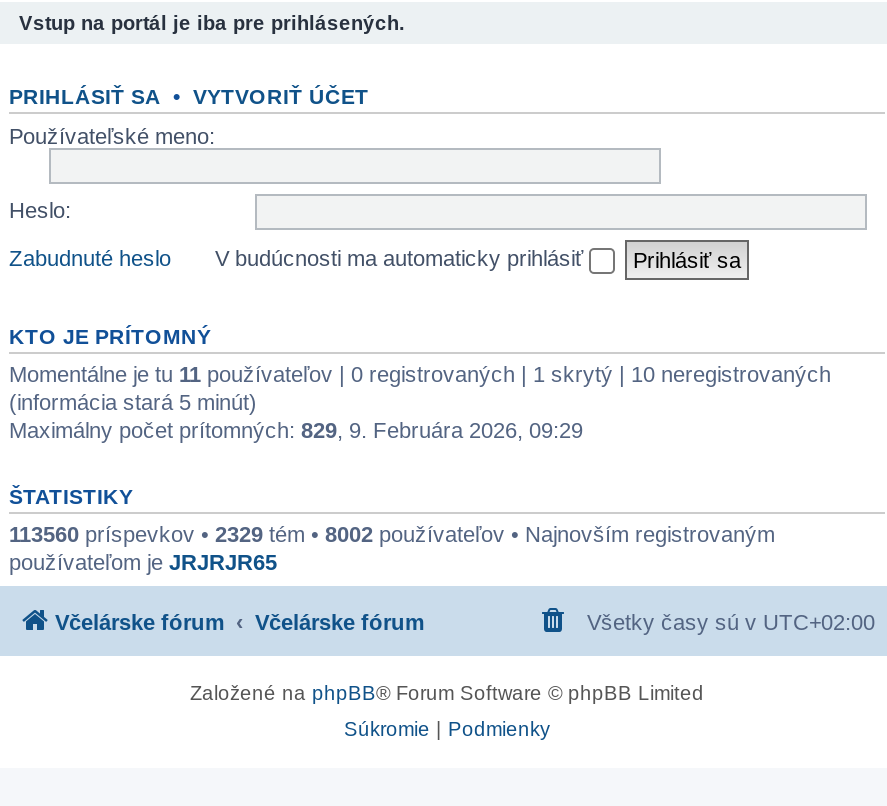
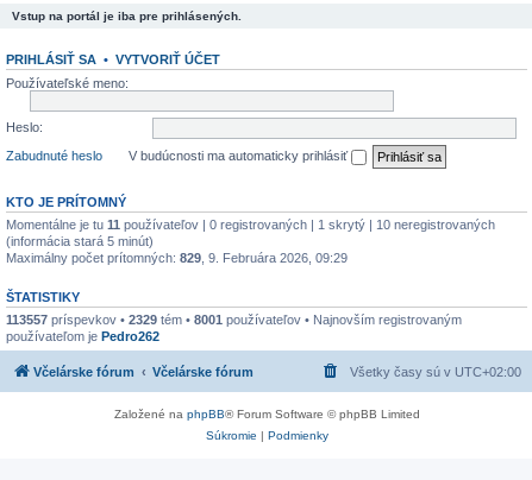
[9,521,775,545] 113560 príspevkov • 2329 tém • 8002 používateľov • Najnovším registrovaným -> [6,312,462,326] 113557 príspevkov • 2329 tém • 8001 používateľov • Najnovším registrovaným
[9,549,277,573] používateľom je JRJRJR65 -> [6,329,159,343] používateľom je Pedro262

